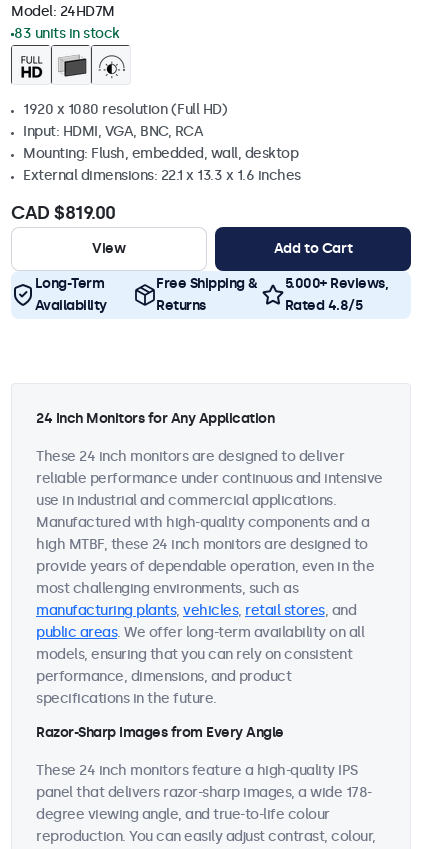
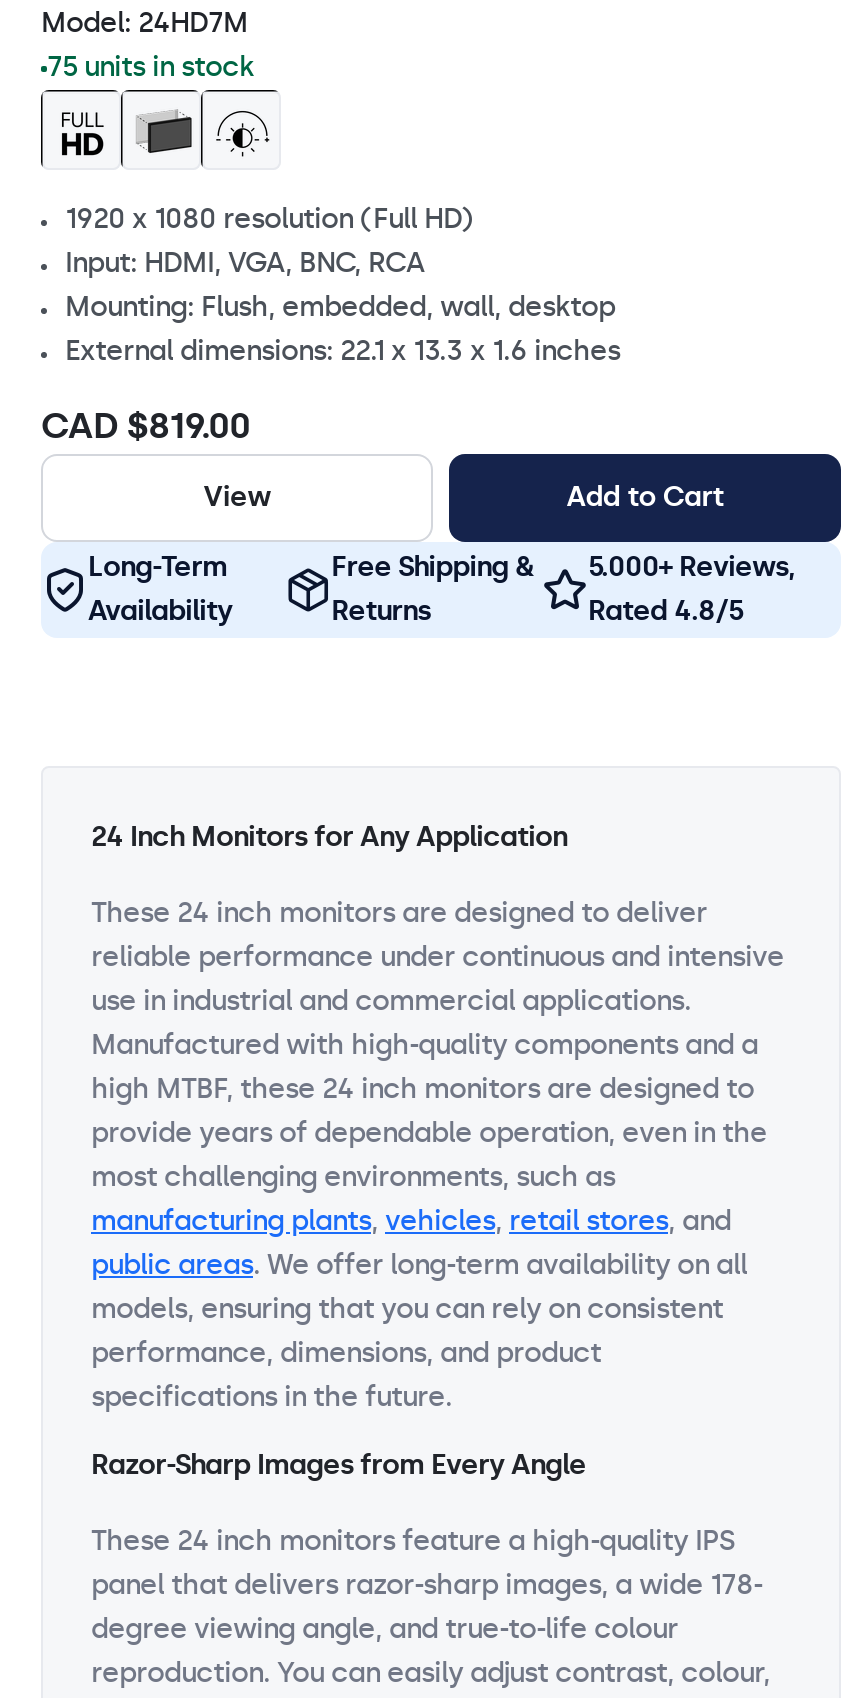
[14,25,119,42] 83 units in stock -> [47,50,254,84] 75 units in stock

